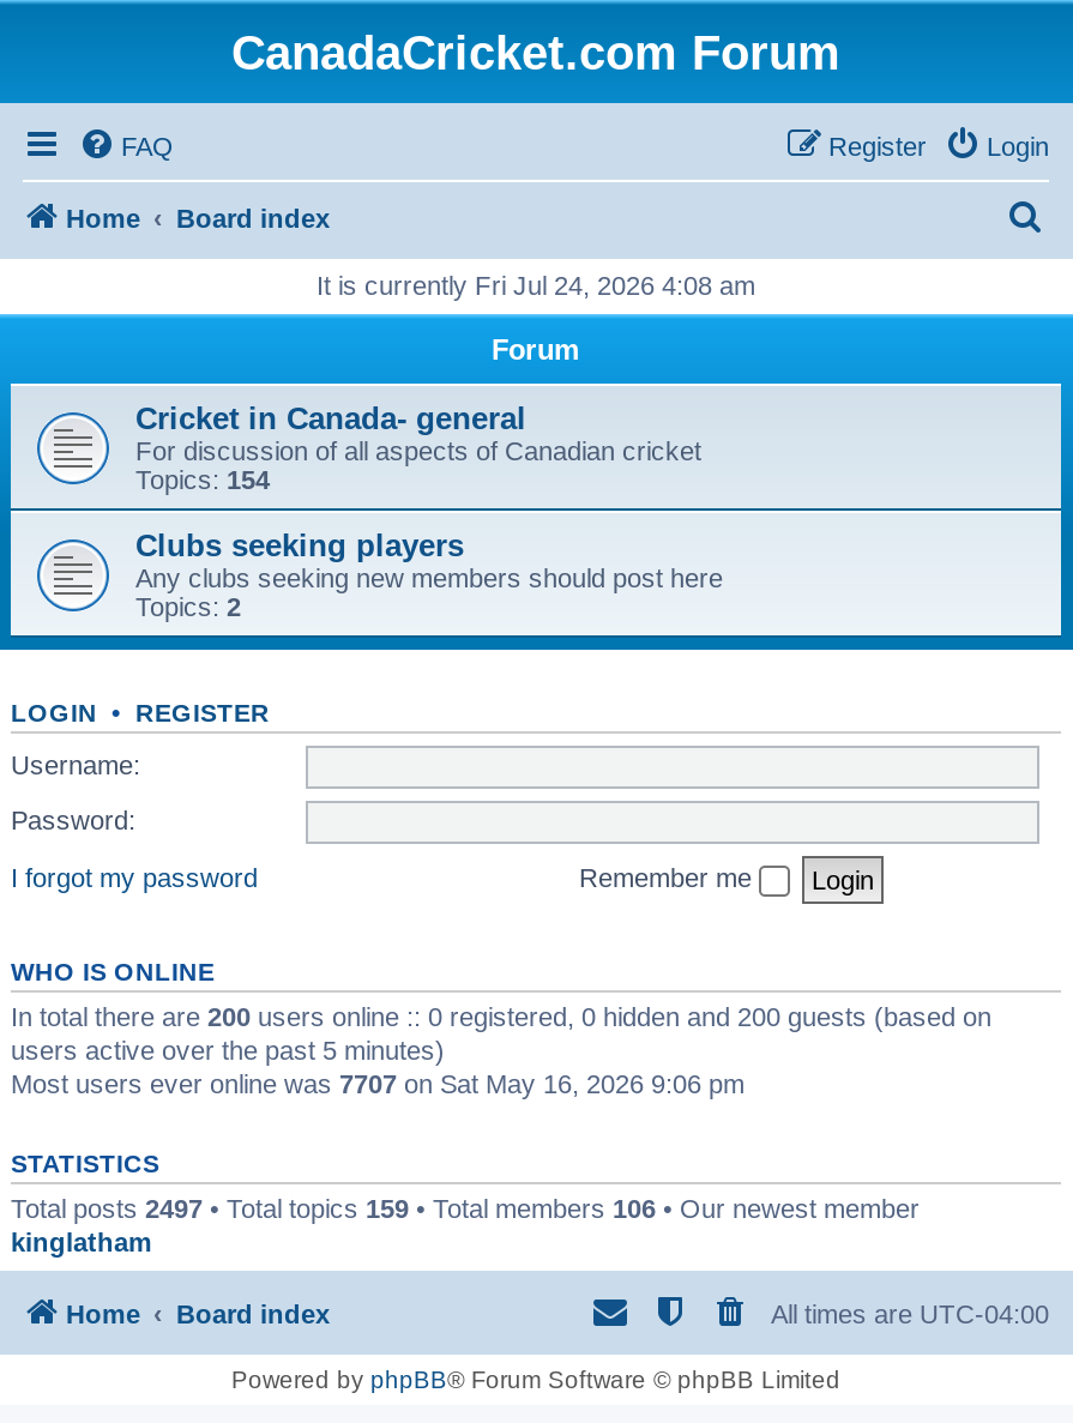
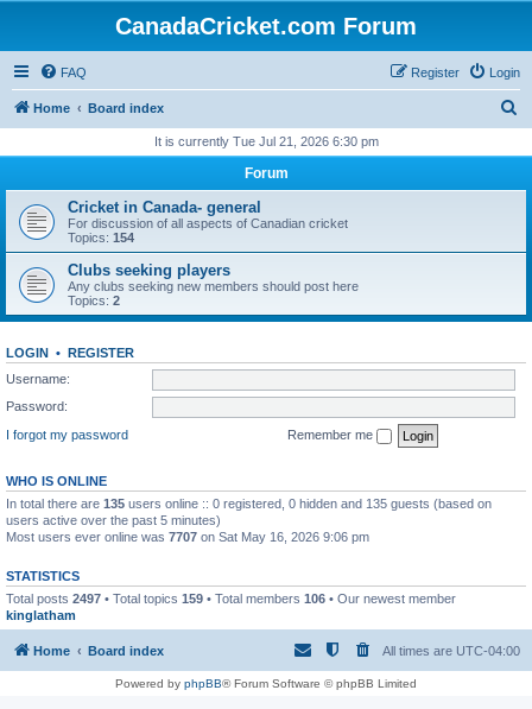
[317,271,755,300] It is currently Fri Jul 24, 2026 4:08 am -> [154,134,378,148] It is currently Tue Jul 21, 2026 6:30 pm
[11,1001,991,1030] In total there are 200 users online :: 0 registered, 0 hidden and 200 guests (based on -> [6,496,492,510] In total there are 135 users online :: 0 registered, 0 hidden and 135 guests (based on

